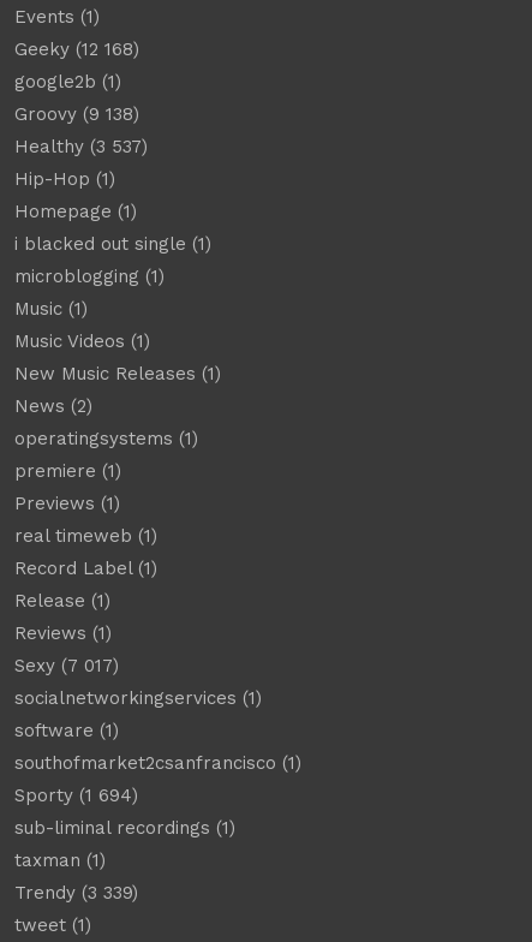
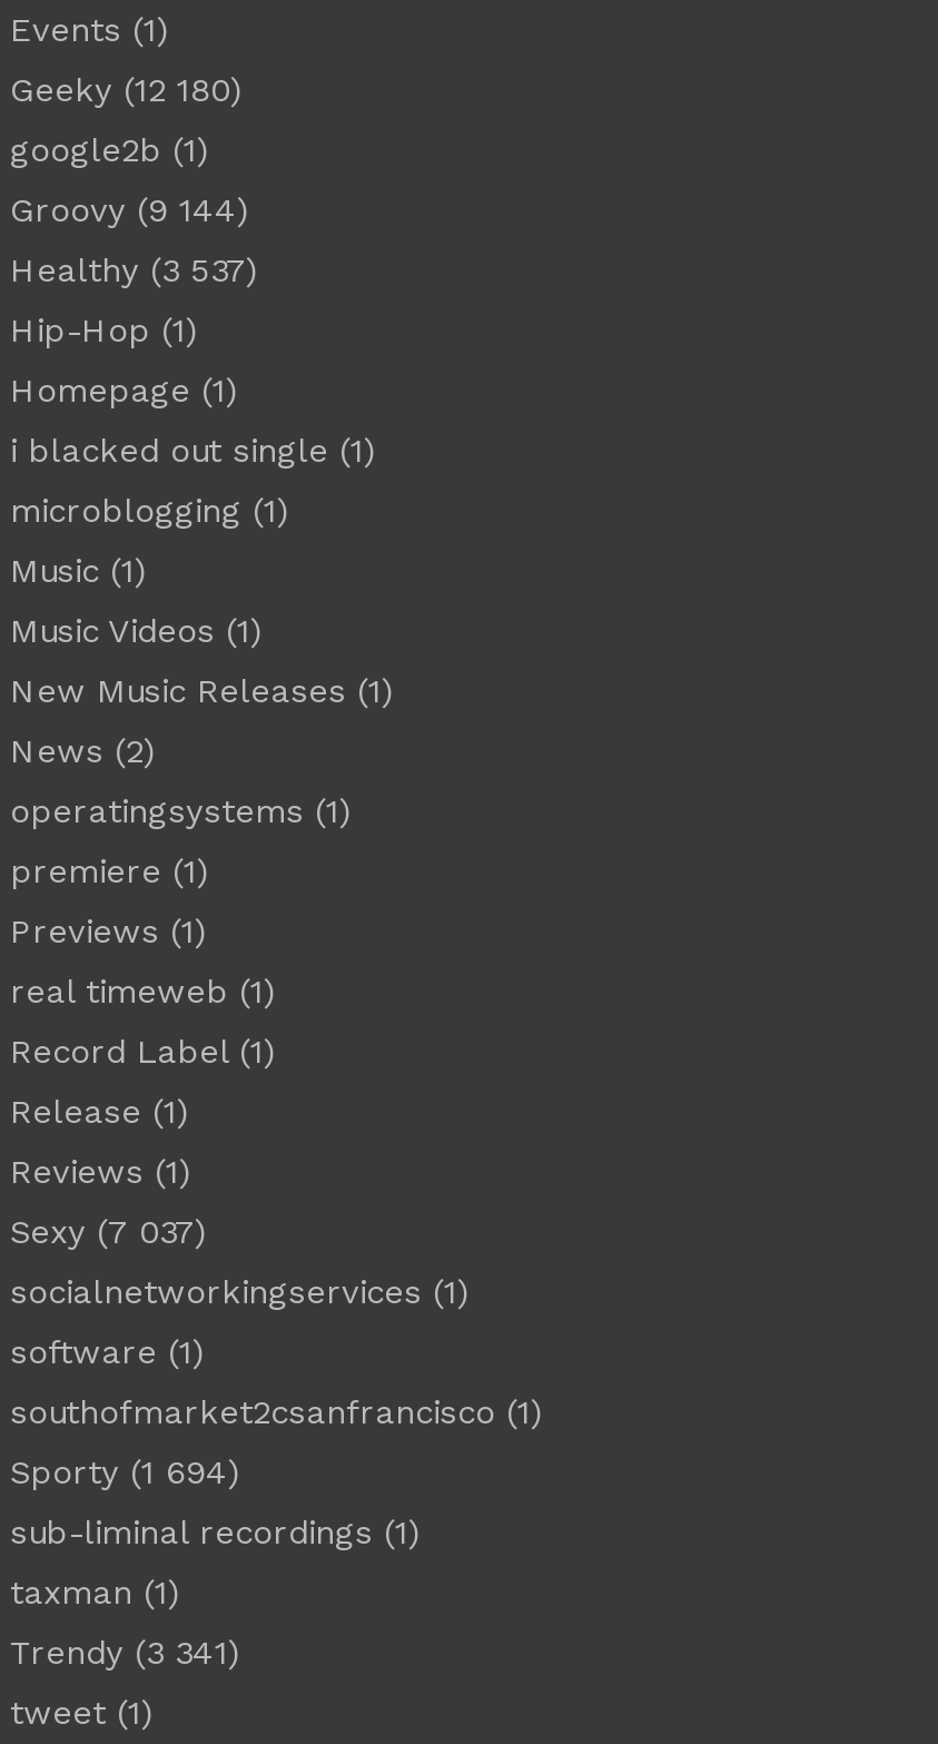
[14,38,139,60] Geeky (12 168) -> [10,71,241,111] Geeky (12 180)
[14,103,139,125] Groovy (9 138) -> [10,191,248,231] Groovy (9 144)
[14,655,119,676] Sexy (7 017) -> [10,1213,206,1253] Sexy (7 037)
[14,882,138,904] Trendy (3 339) -> [10,1634,239,1674] Trendy (3 341)

